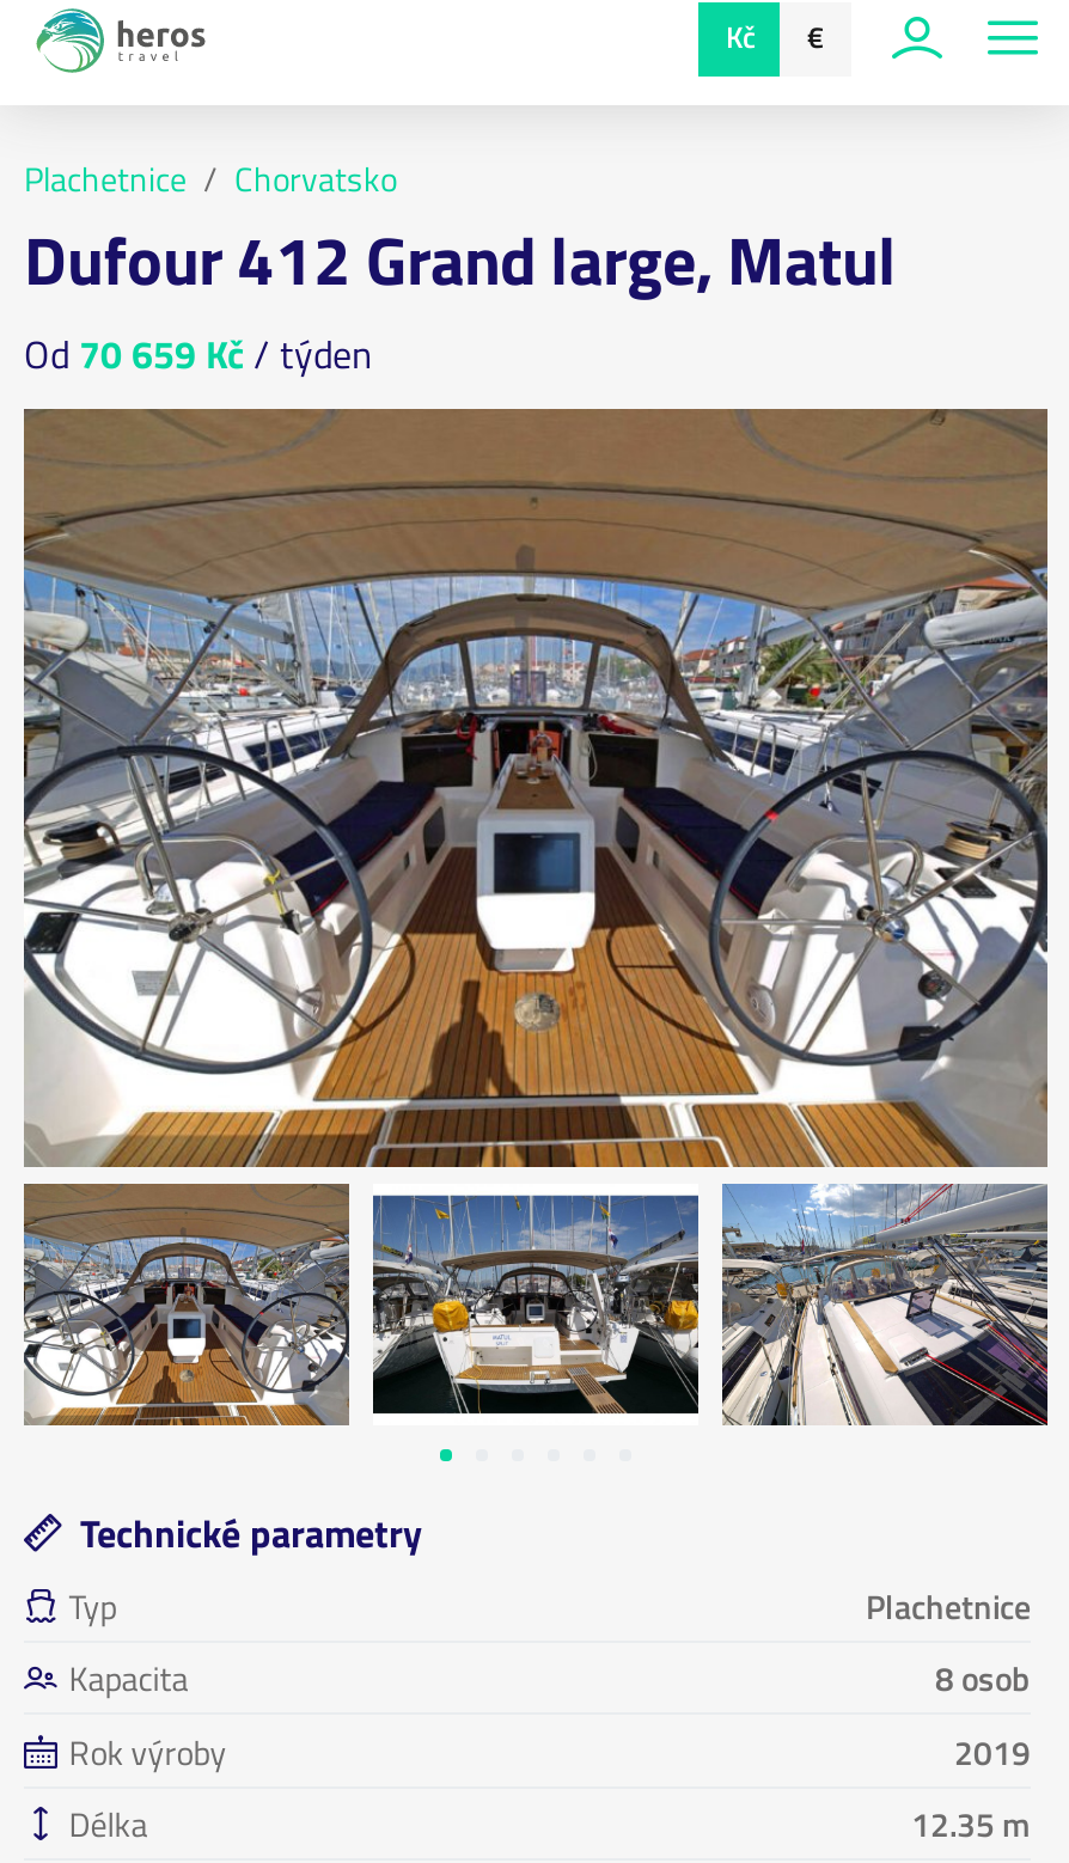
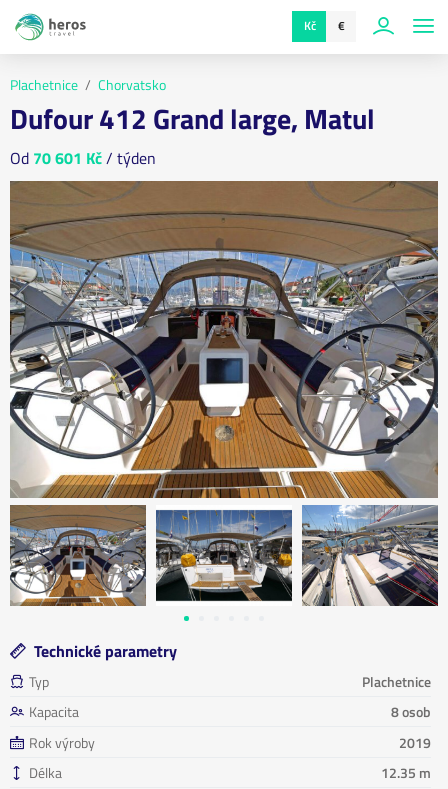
[24,326,373,384] Od 70 659 Kč / týden -> [10,146,156,170] Od 70 601 Kč / týden

